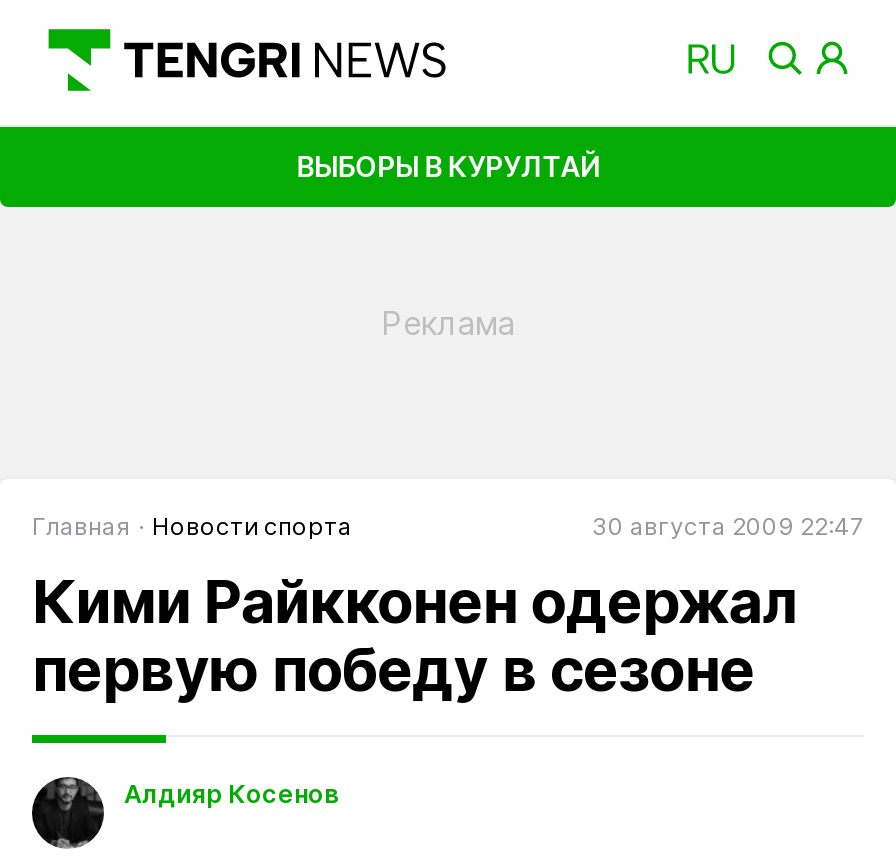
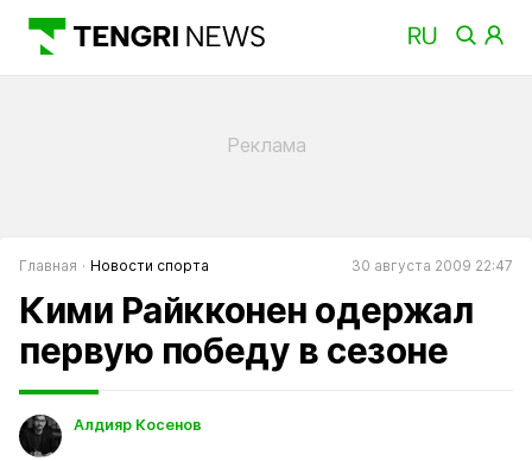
[296,148,600,182] ВЫБОРЫ В КУРУЛТАЙ -> none

